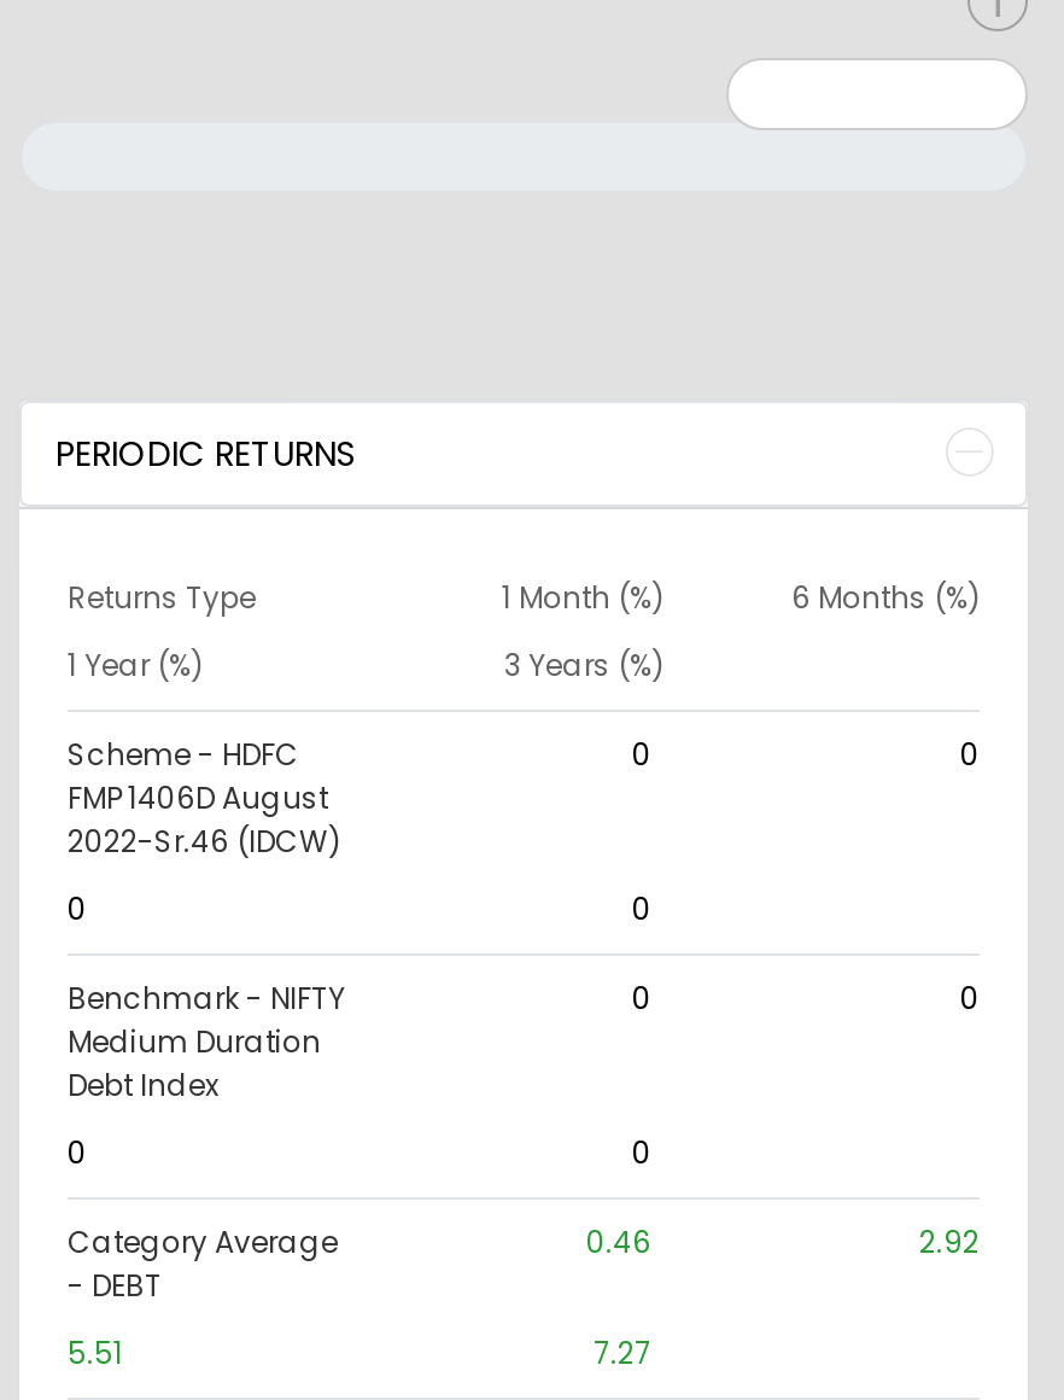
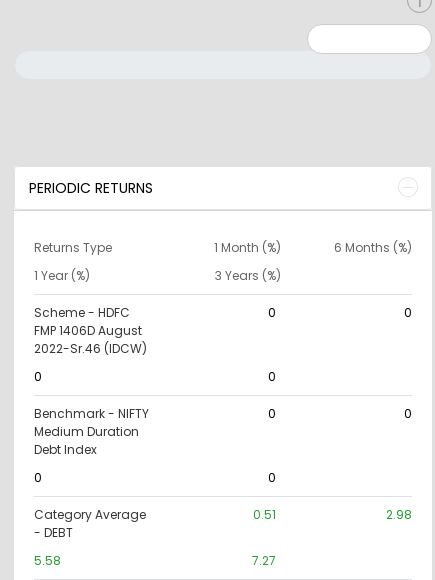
[586,1221,651,1262] 0.46 -> [253,506,276,523] 0.51
[919,1221,980,1262] 2.92 -> [386,506,412,523] 2.98
[68,1332,123,1373] 5.51 -> [34,552,61,569] 5.58

